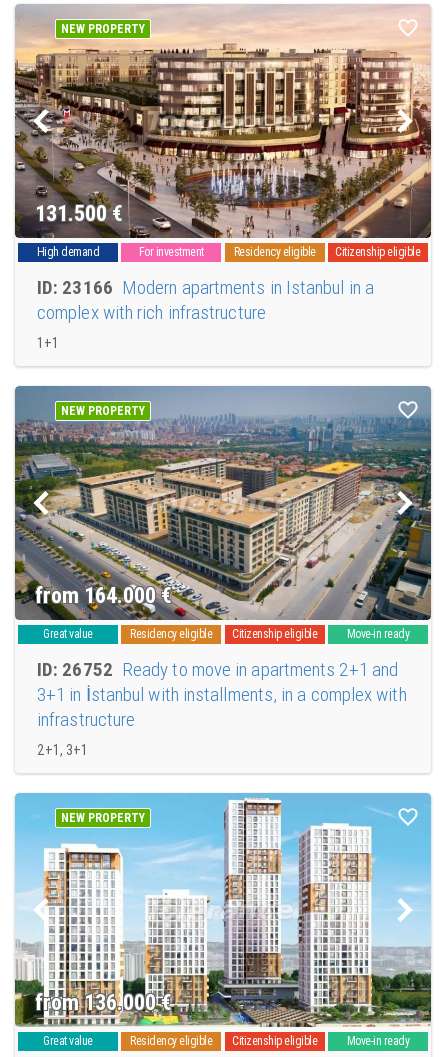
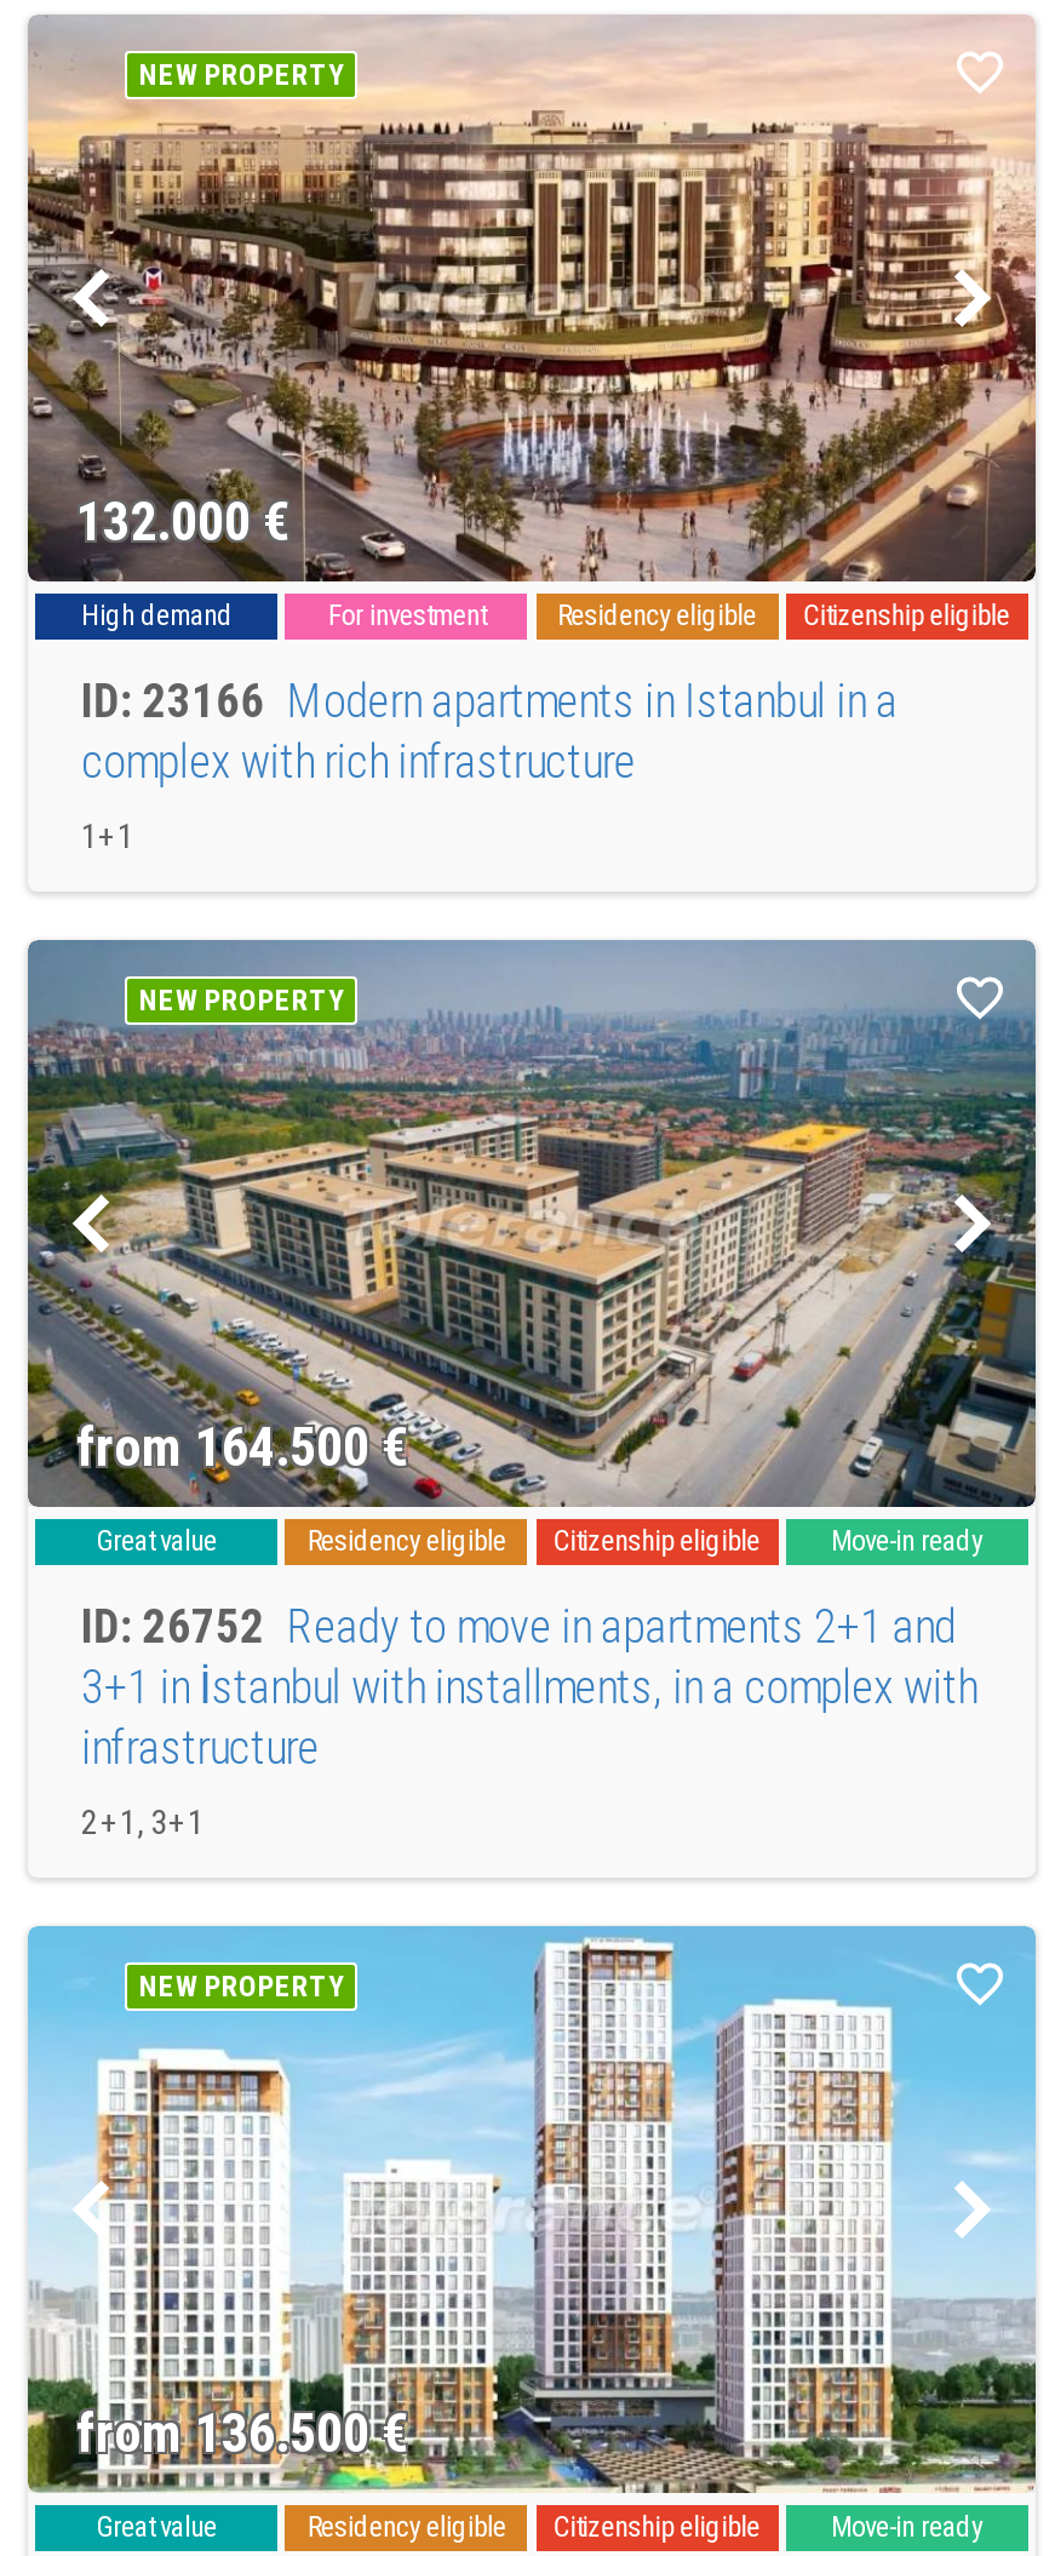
[35,201,123,226] 131.500 € -> [76,491,289,552] 132.000 €
[35,583,172,608] from 164.000€ -> [76,1417,408,1478] from 164.500€
[35,990,172,1015] from 136.000€ -> [76,2403,408,2464] from 136.500€

